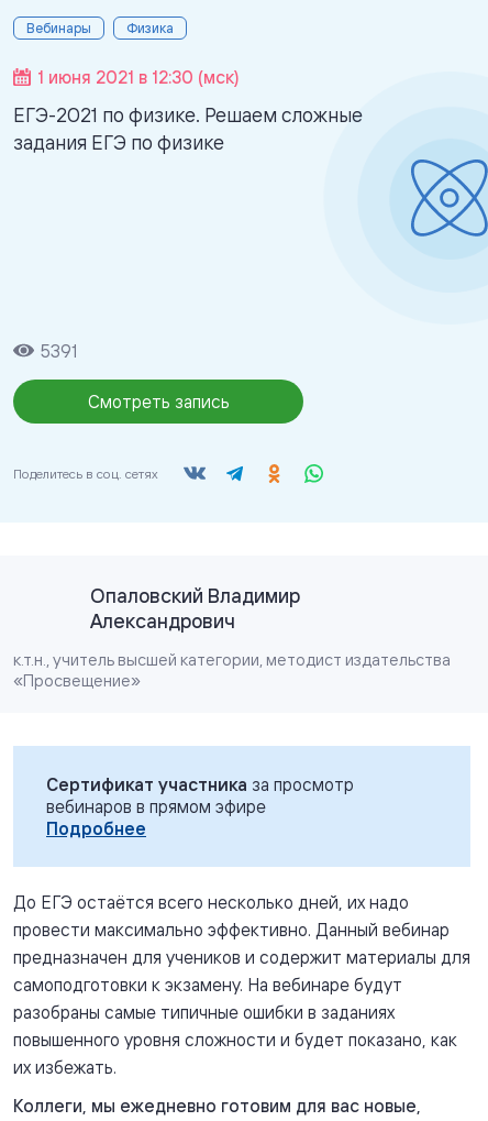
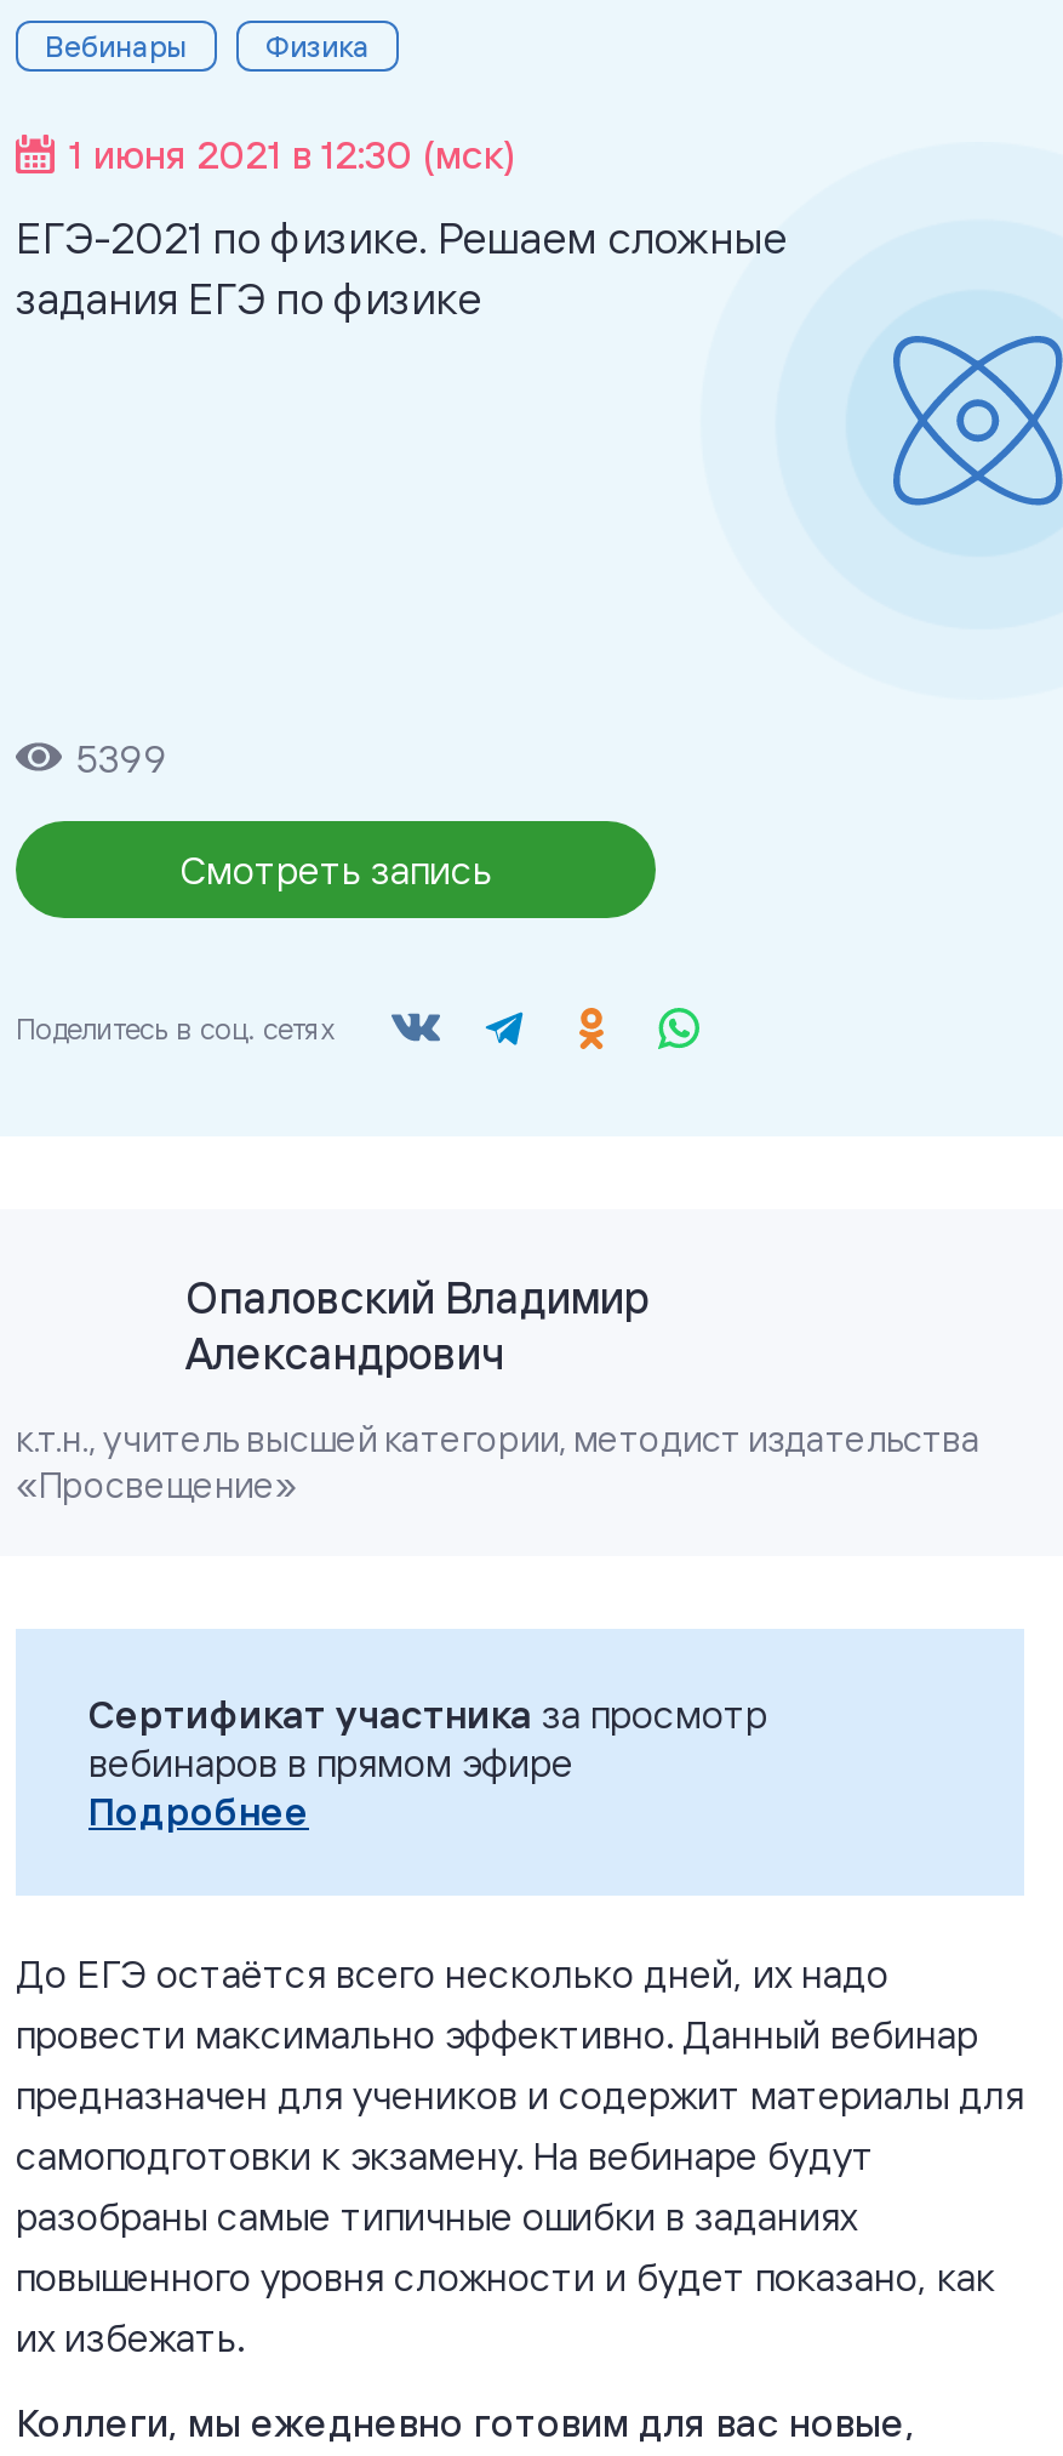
[41,340,77,362] 5391 -> [76,734,168,782] 5399

